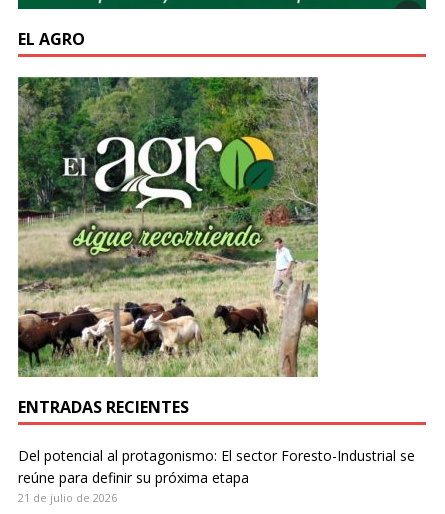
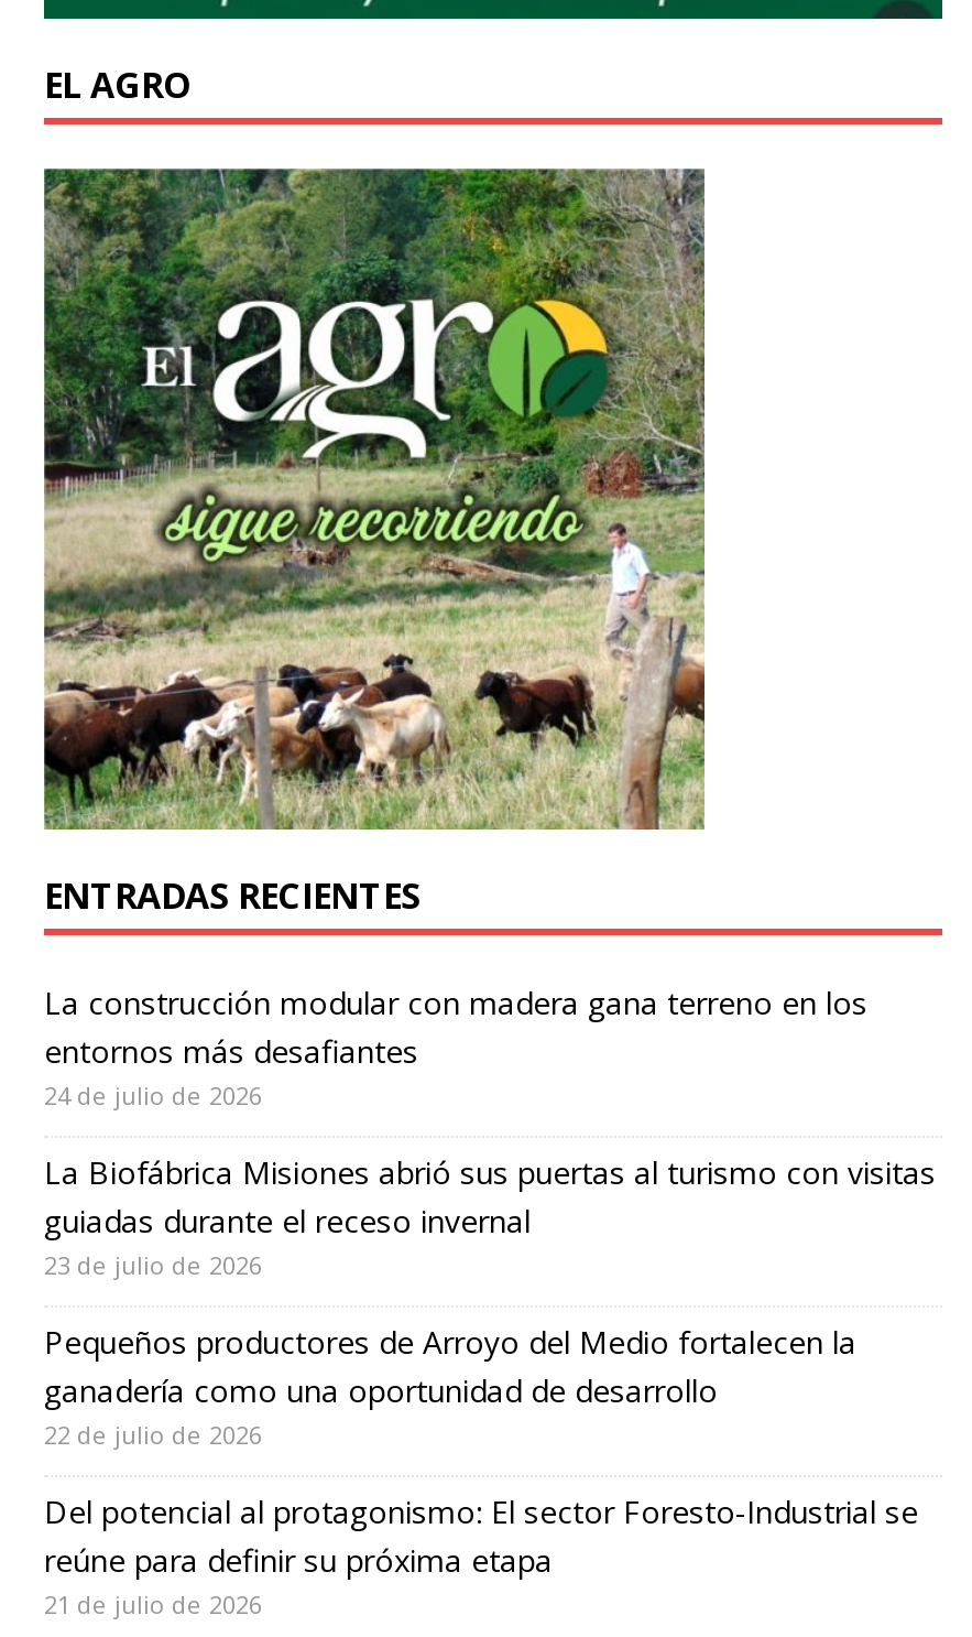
none -> [44,982,936,1452] La construcción modular con madera gana terreno en los | entornos más desafiantes | 24 de julio de 2026 | La Biofábrica Misiones abrió sus puertas al turismo con visitas | guiadas durante el receso invernal | 23 de julio de 2026 | Pequeños productores de Arroyo del Medio fortalecen la | ganadería como una oportunidad de desarrollo | 22 de julio de 2026

